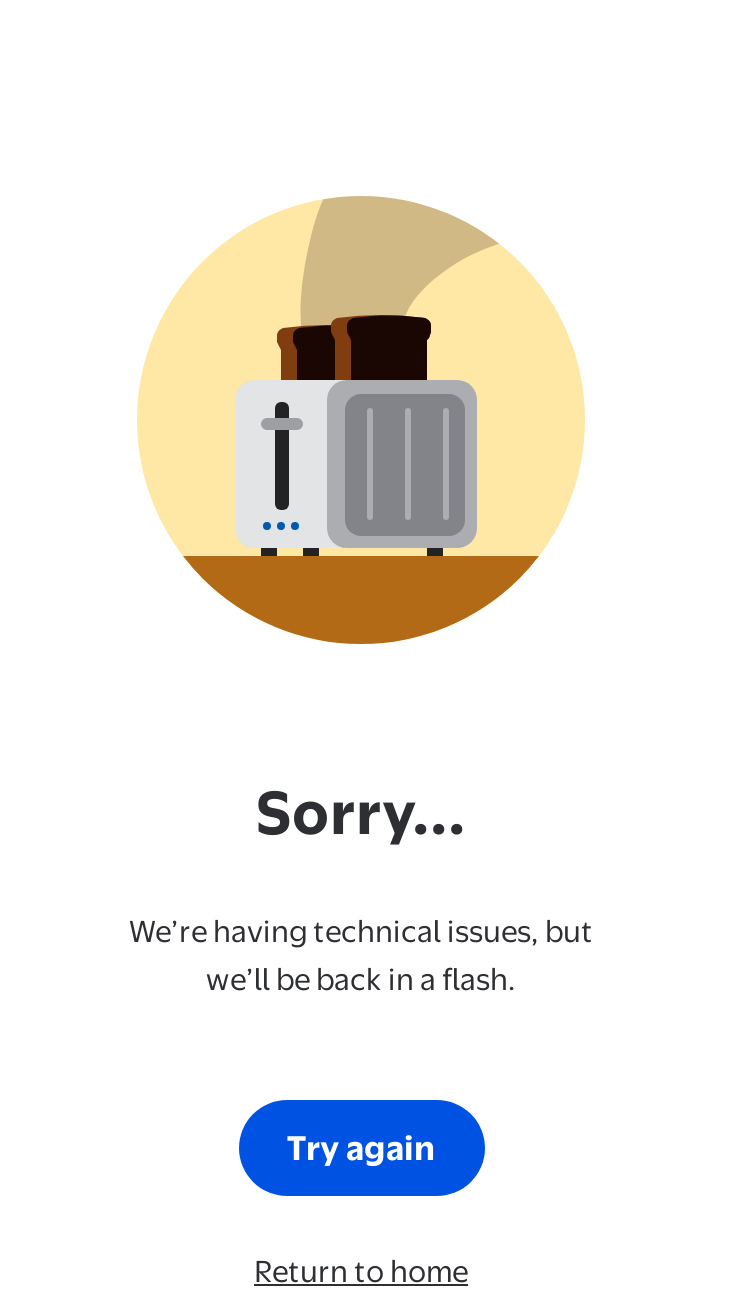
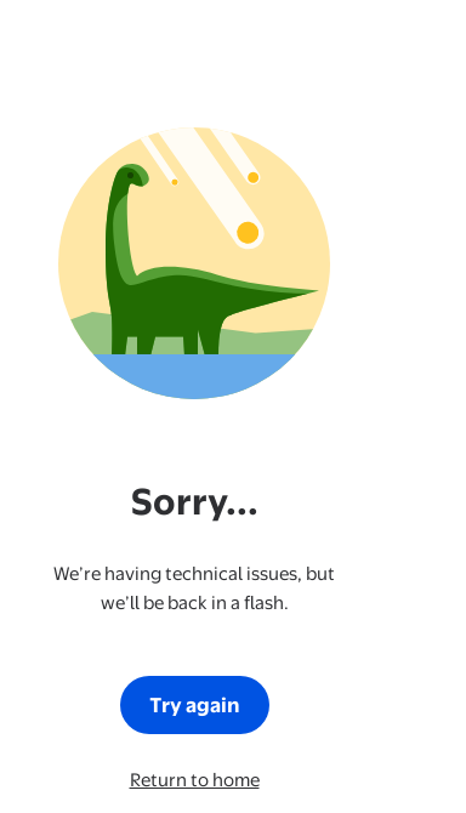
[159,196,559,646] [image] -> [70,129,318,400] [image]

